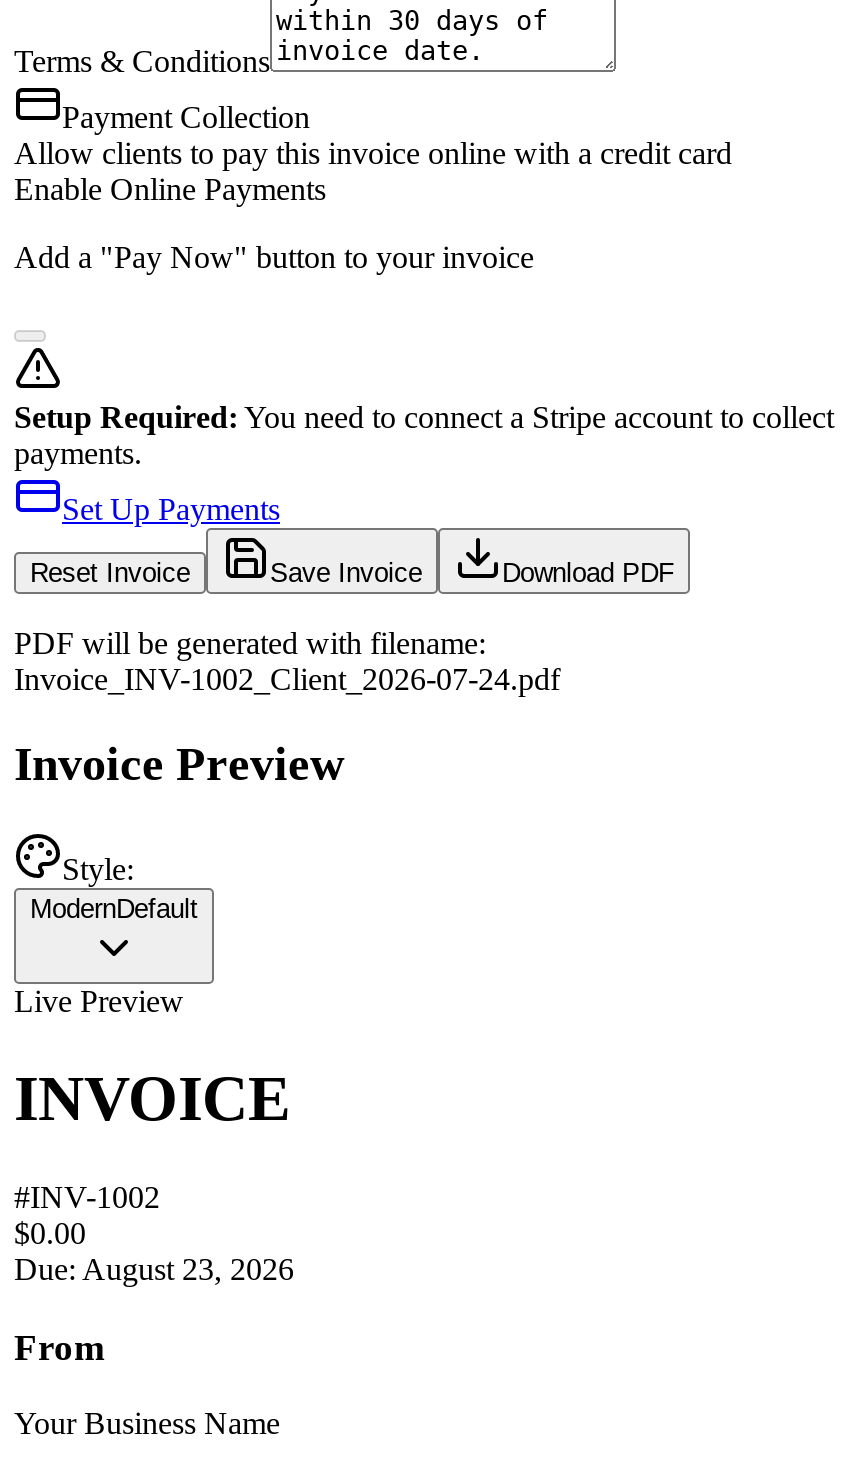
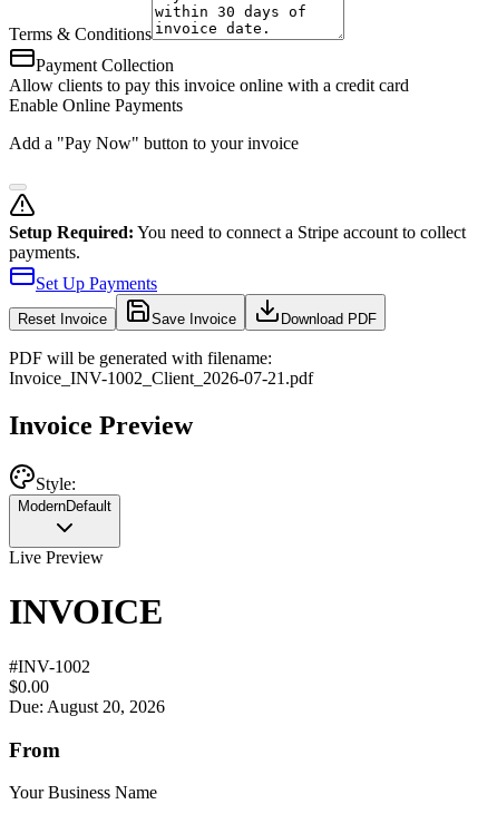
[14,662,560,696] Invoice _ INV-1002 _ Client _ 2026-07-24.pdf -> [9,369,313,388] Invoice _ INV-1002 _ Client _ 2026-07-21.pdf
[14,1252,294,1286] Due: August 23, 2026 -> [9,697,165,716] Due: August 20, 2026

